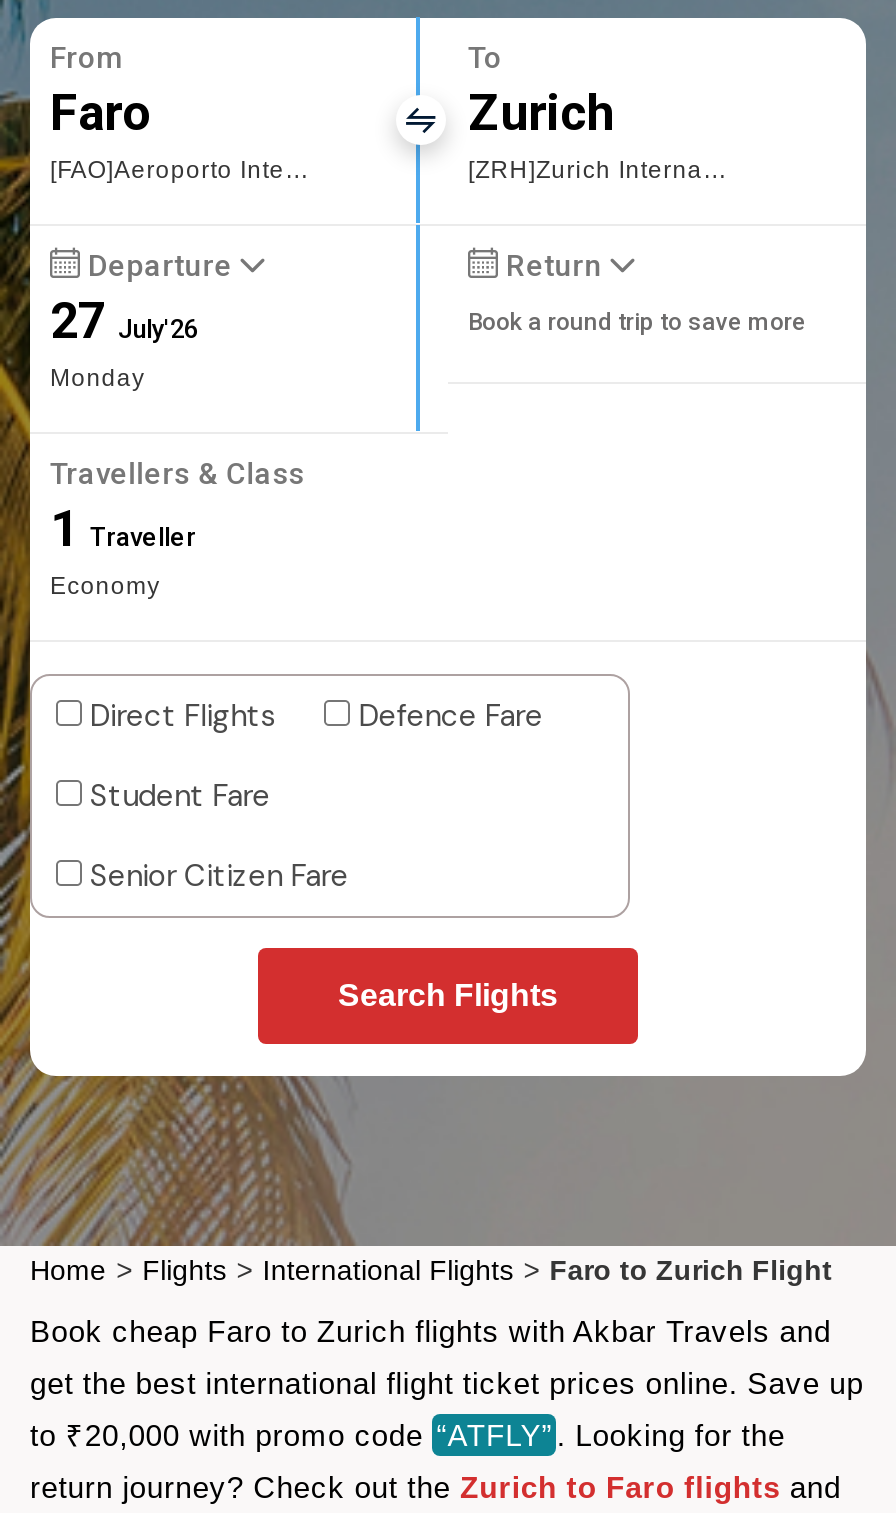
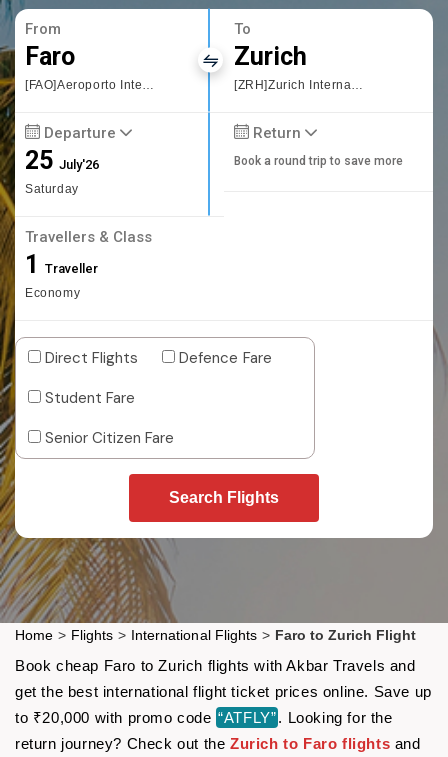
[50,292,198,392] 27 July'26 | Monday -> [25,146,99,196] 25 July'26 | Saturday

